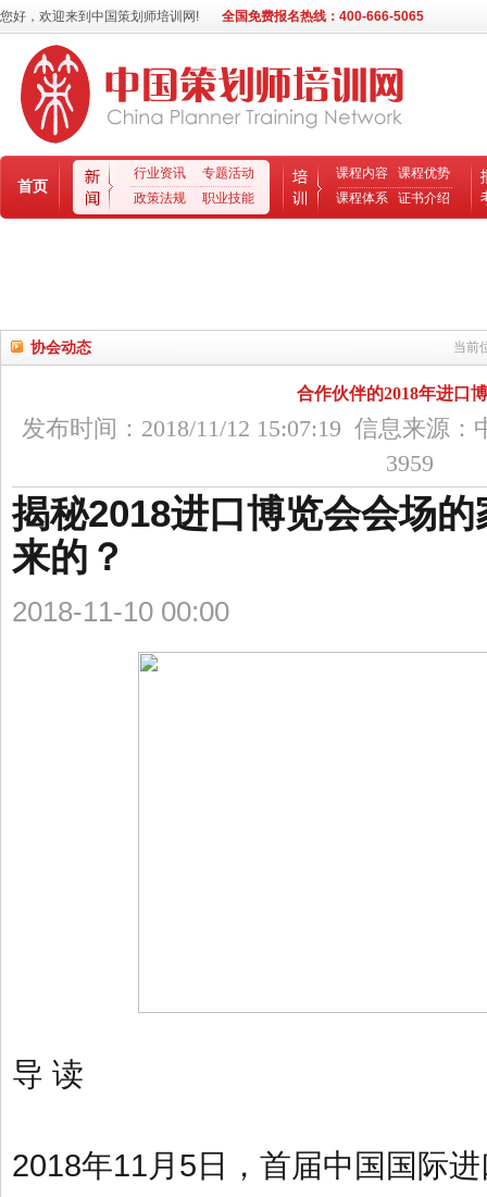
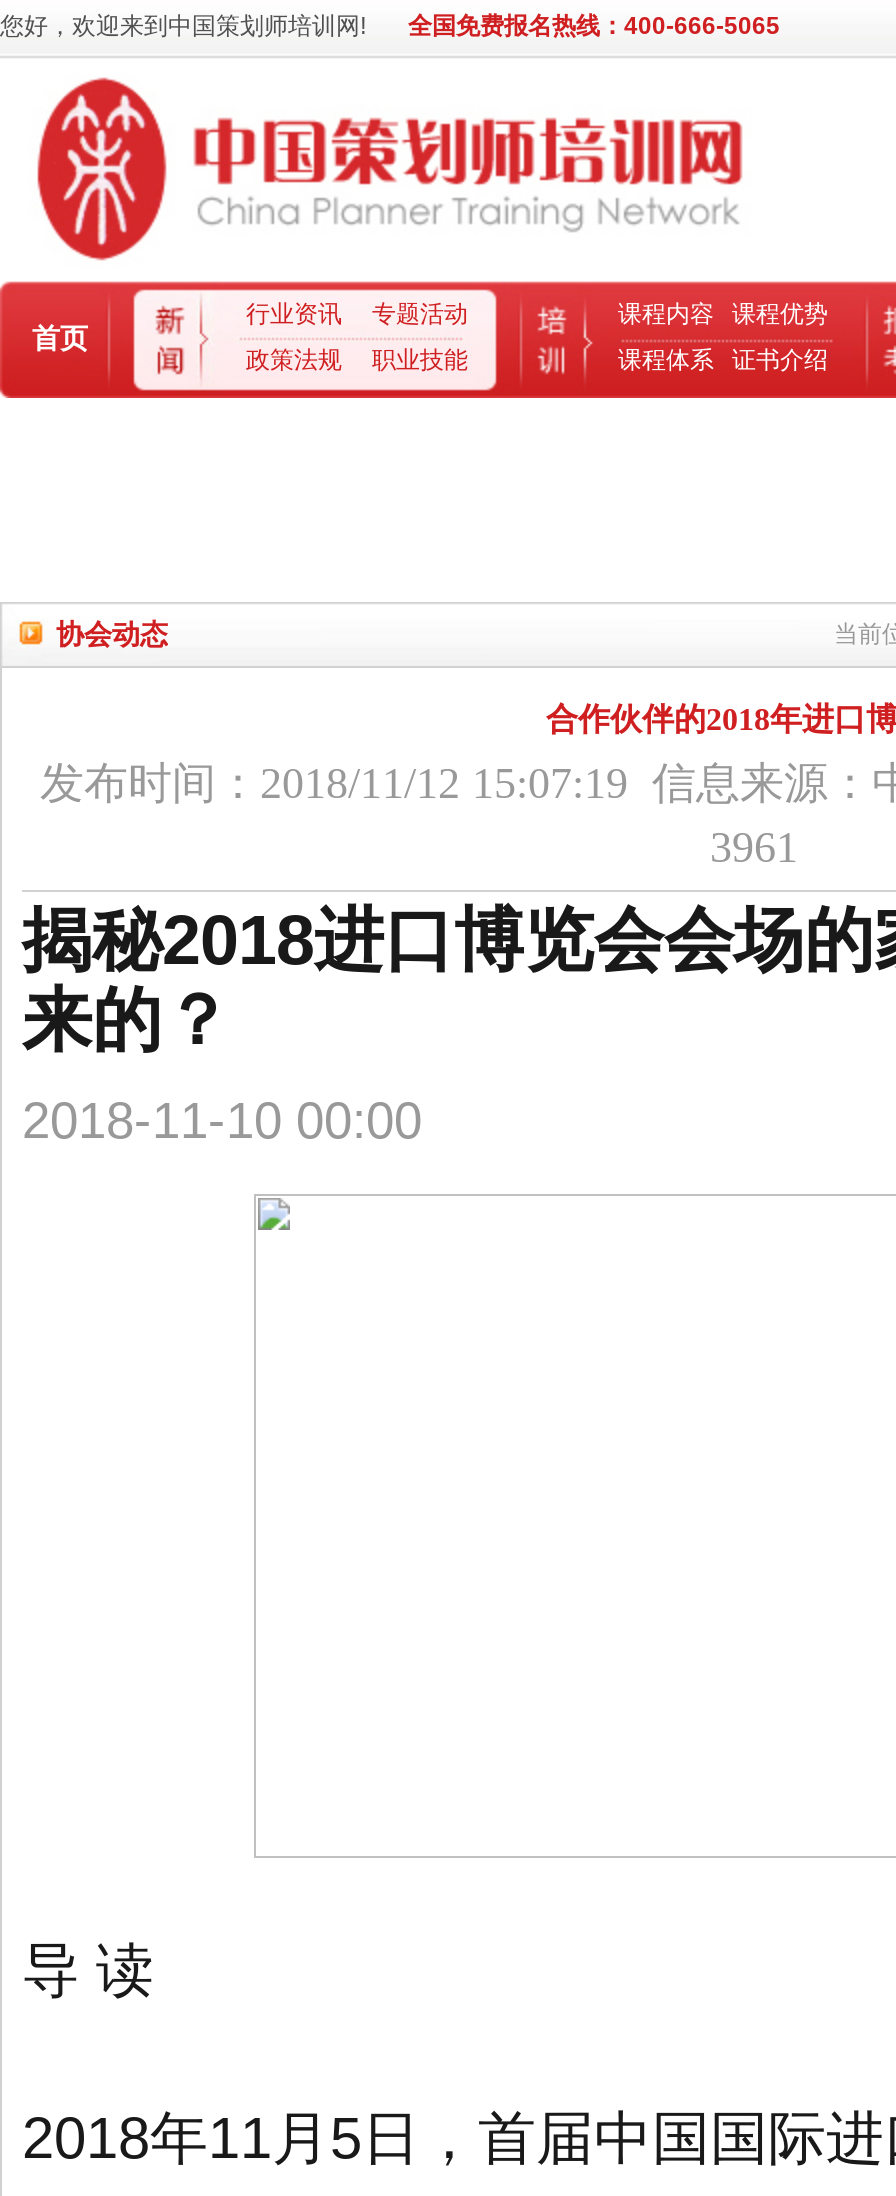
[386,449,434,477] 3959 -> [710,822,798,872] 3961

